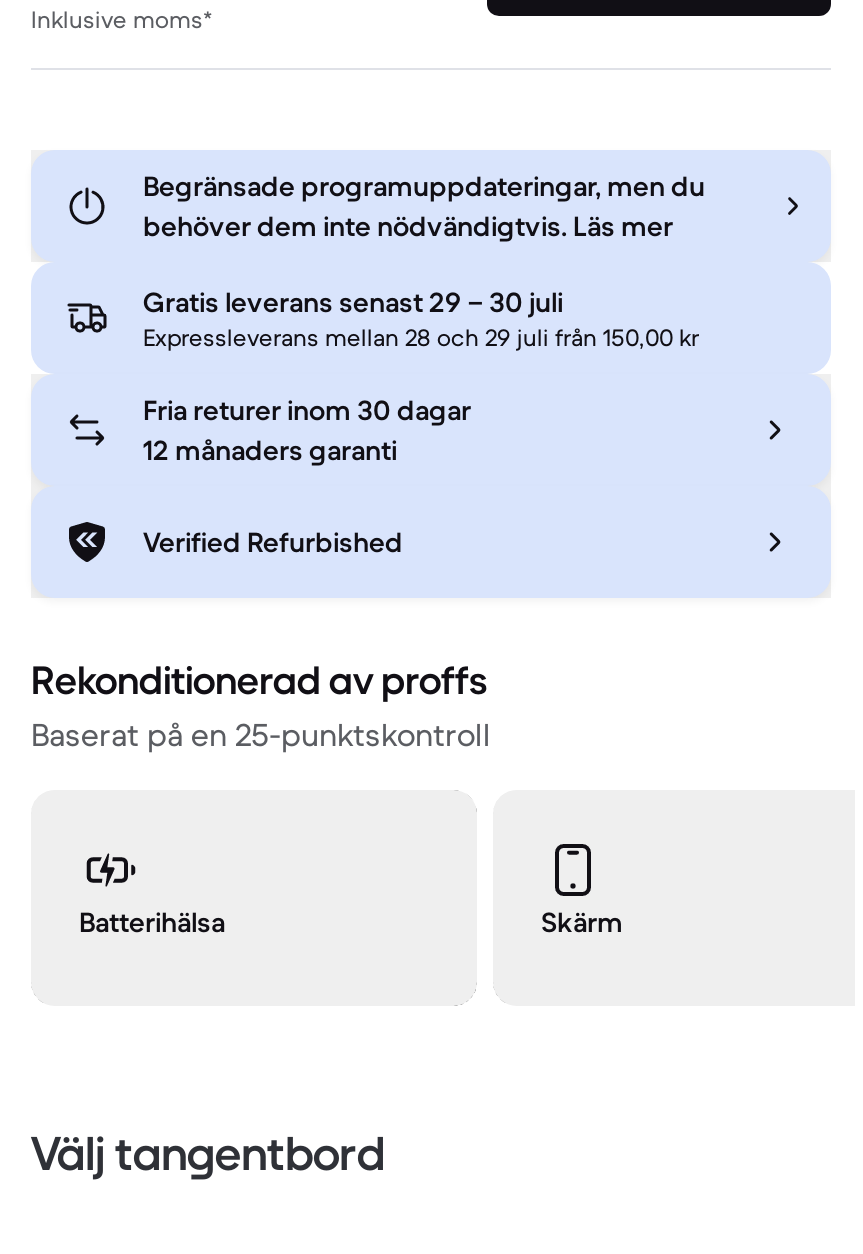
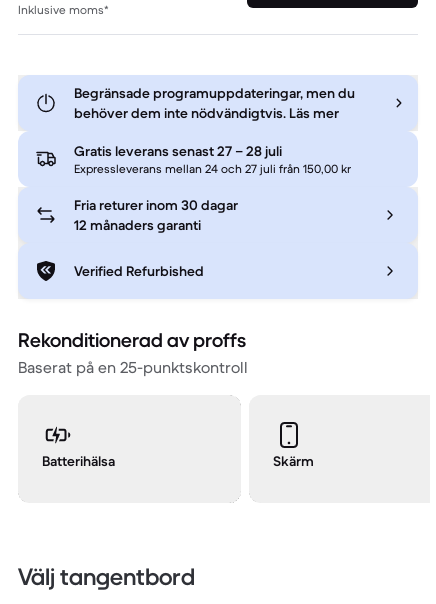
[143,285,563,321] Gratis leverans senast 29 – 30 juli -> [74,142,282,160] Gratis leverans senast 27 – 28 juli
[143,323,699,353] Expressleverans mellan 28 och 29 juli från 150,00 kr -> [74,161,351,176] Expressleverans mellan 24 och 27 juli från 150,00 kr

